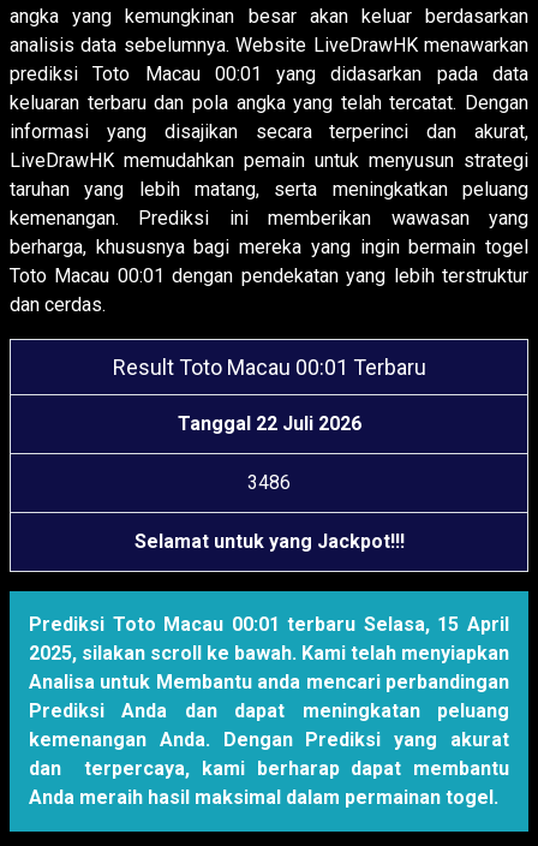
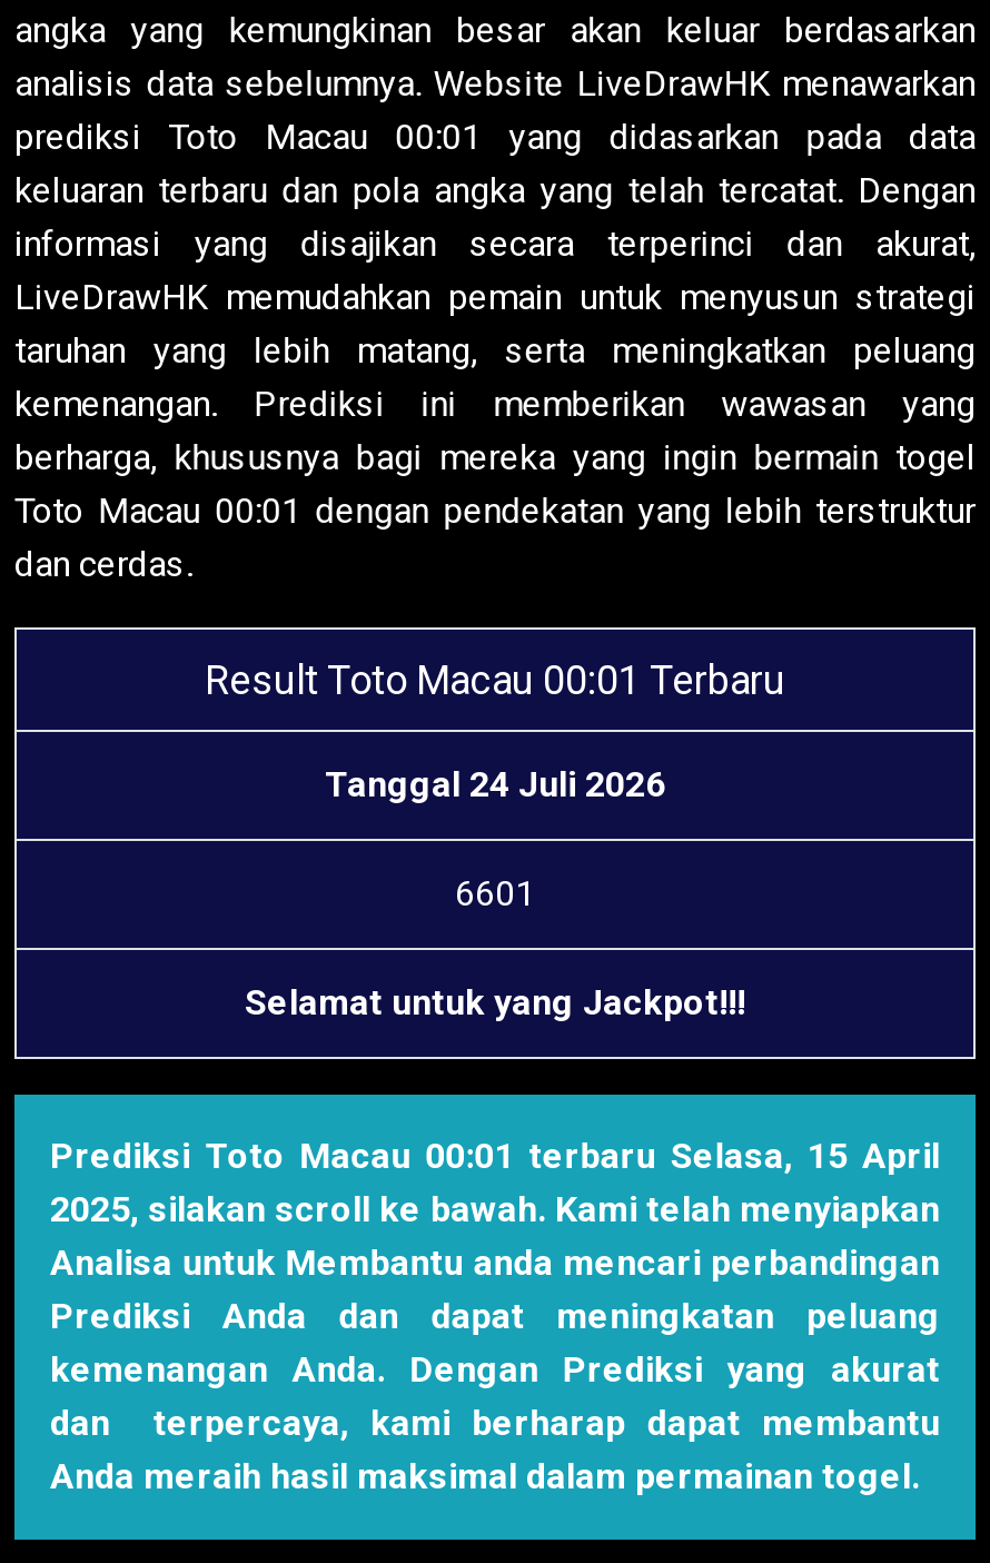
[177,412,361,435] Tanggal 22 Juli 2026 -> [325,763,665,805] Tanggal 24 Juli 2026
[247,471,291,494] 3486 -> [455,872,535,914] 6601

